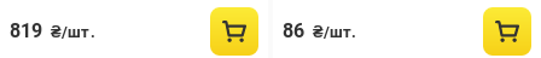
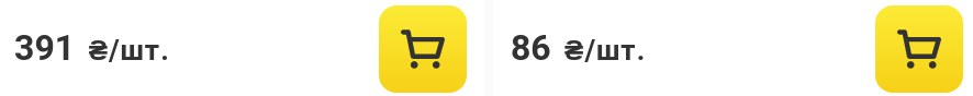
[10,19,95,42] 819 ₴/шт. -> [14,27,170,69] 391 ₴/шт.

